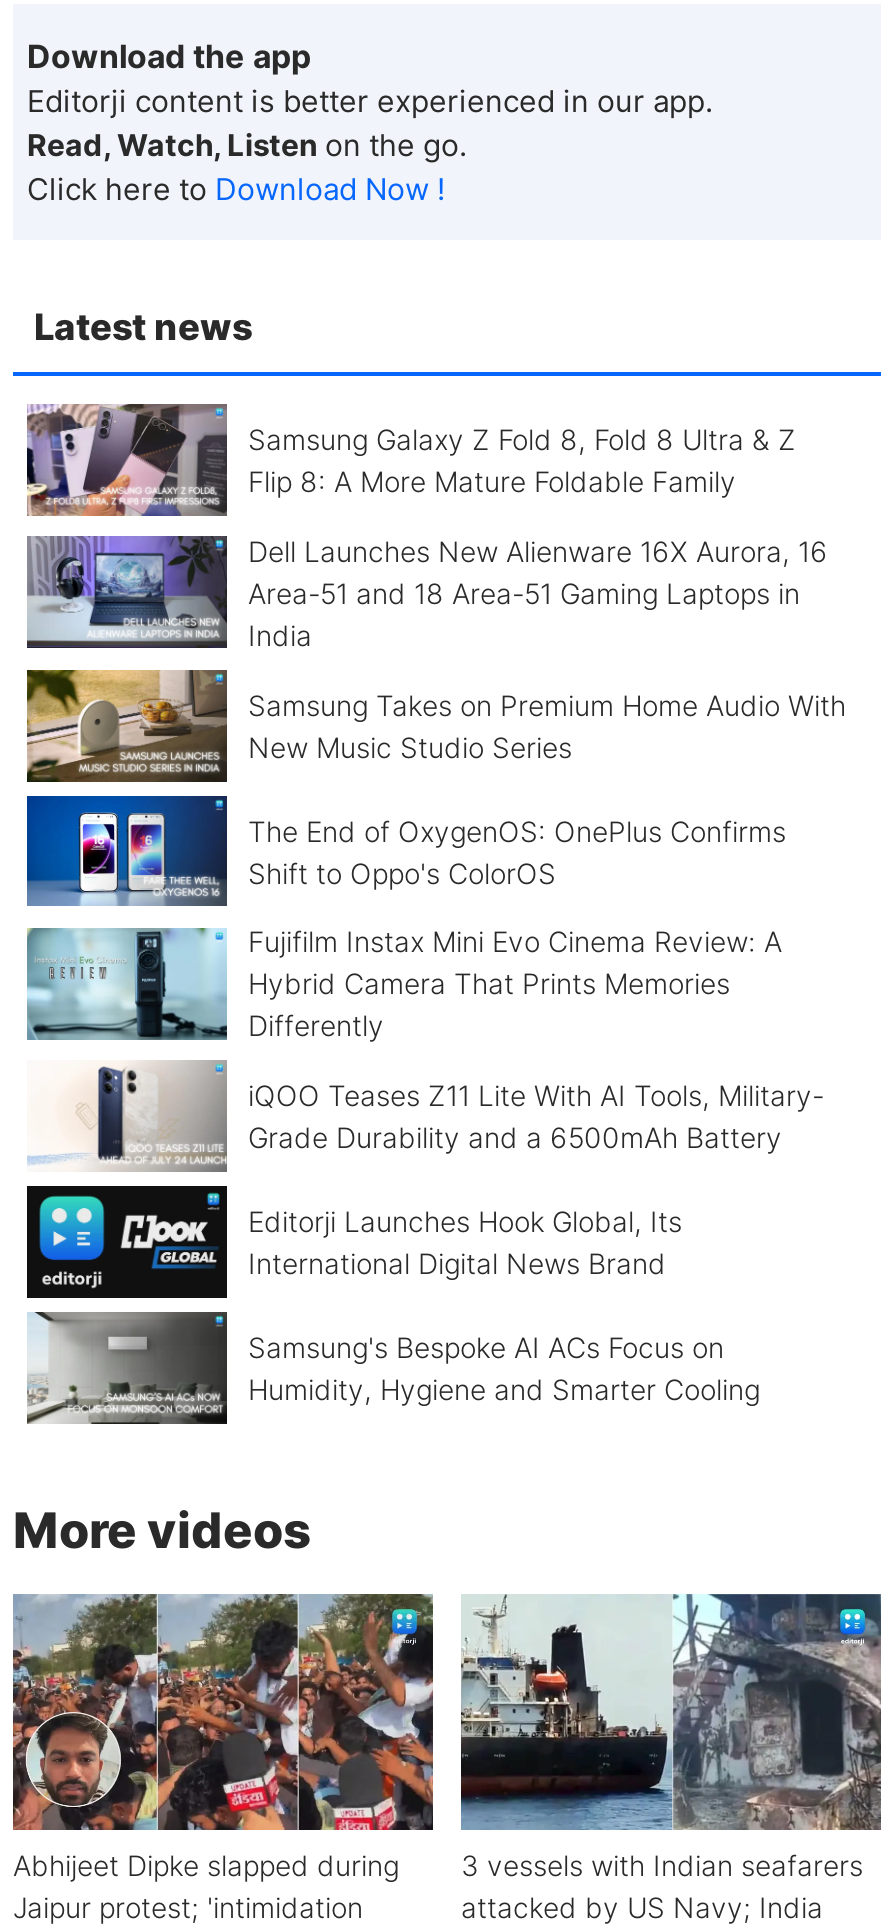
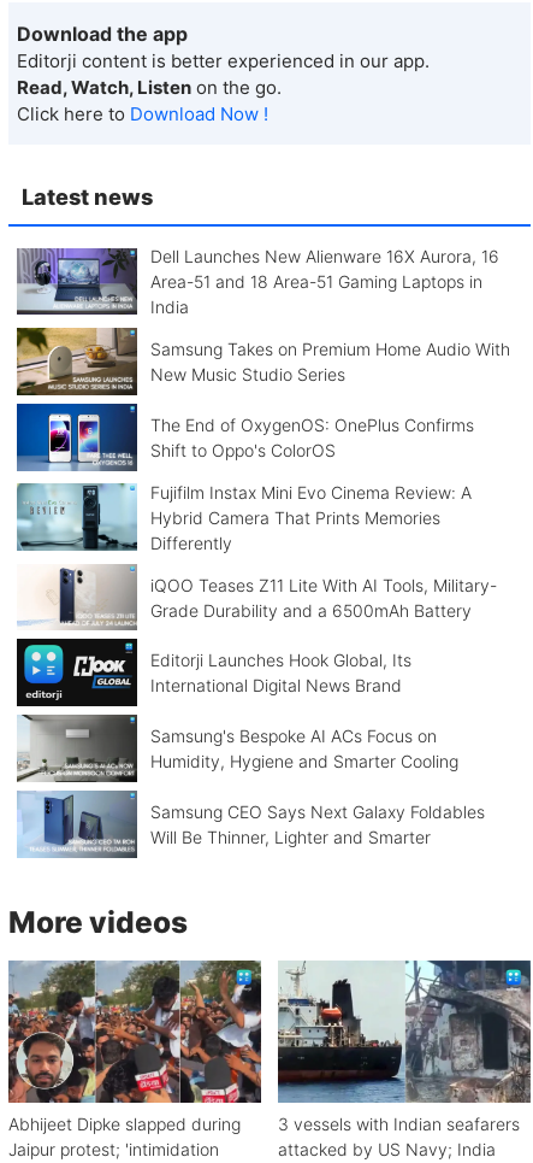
[25,402,796,518] [image] | Samsung Galaxy Z Fold 8, Fold 8 Ultra & Z | Flip 8: A More Mature Foldable Family -> none
moved [23,534,846,1406] -> [14,246,510,772]: [image] | Dell Launches New Alienware 16X Aurora, 16 | Area-51 and 18 Area-51 Gaming Laptops in | ... | Samsung's Bespoke AI ACs Focus on | Humidity, Hygiene and Smarter Cooling
none -> [17,791,484,858] [image] | Samsung CEO Says Next Galaxy Foldables | Will Be Thinner, Lighter and Smarter

